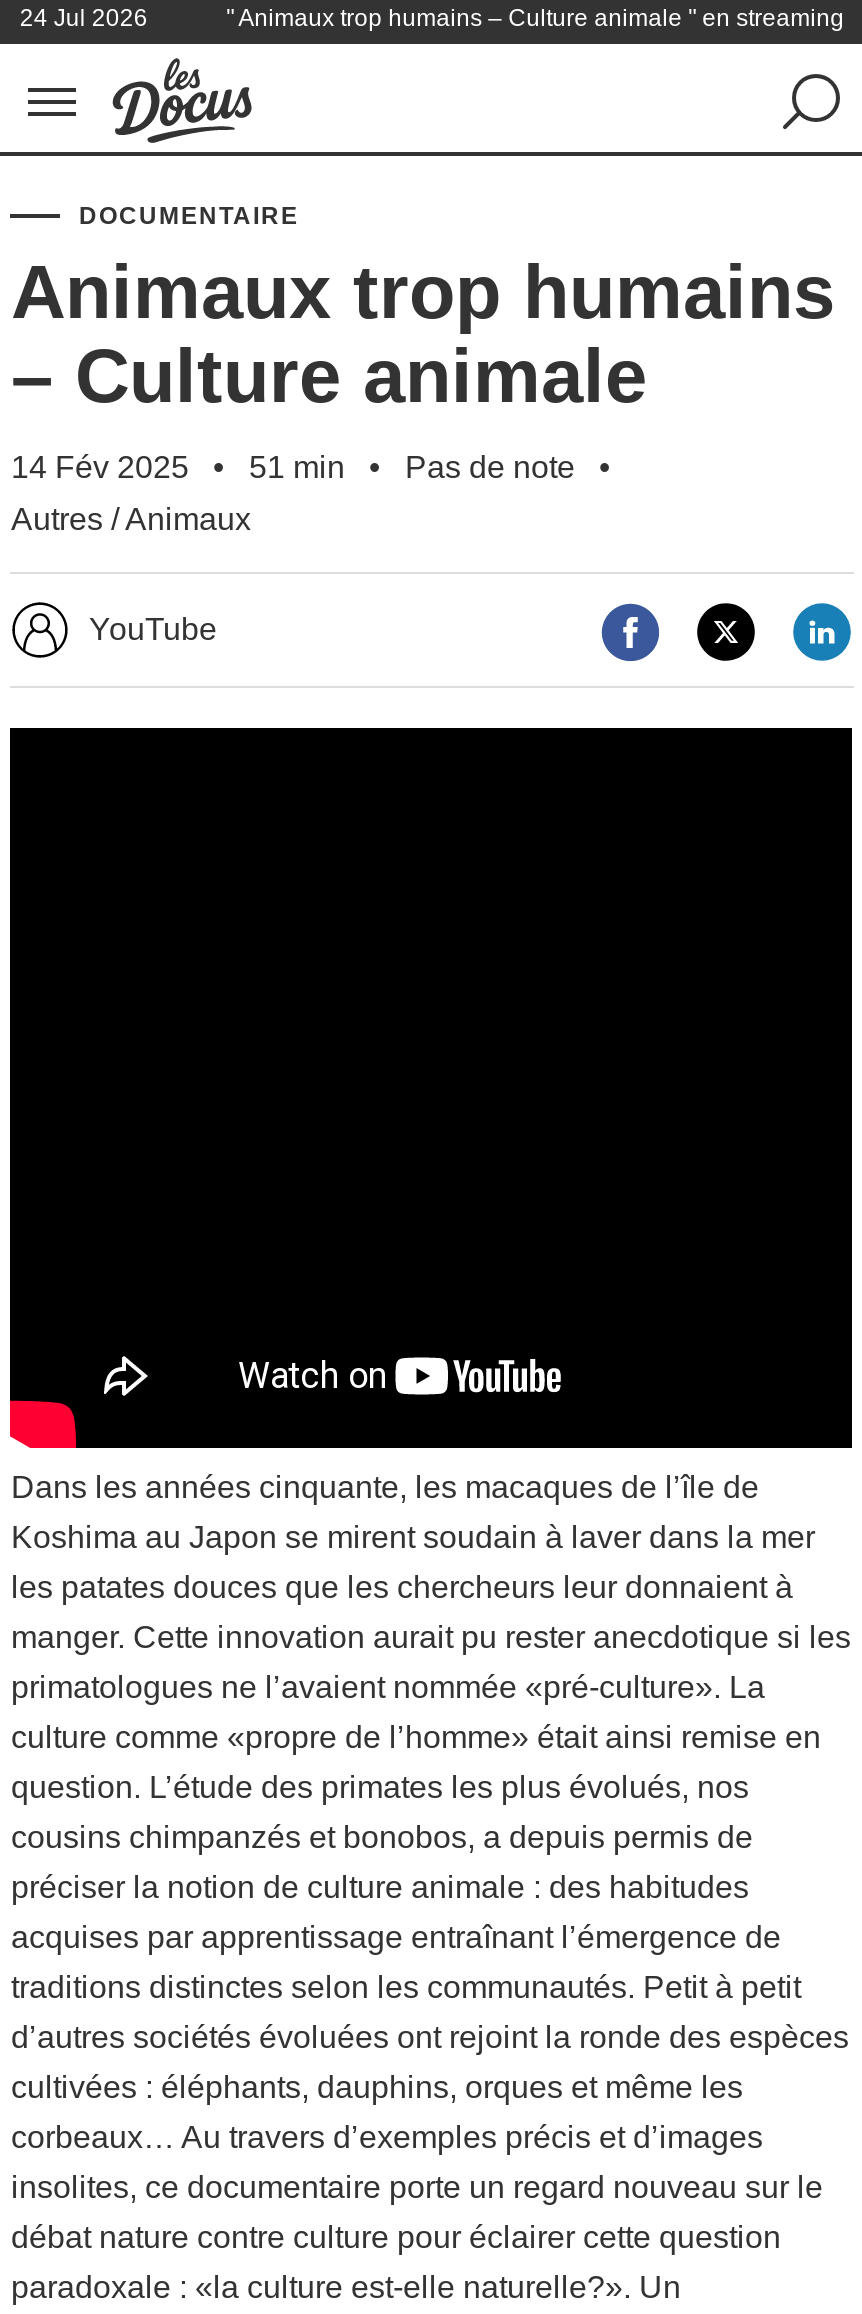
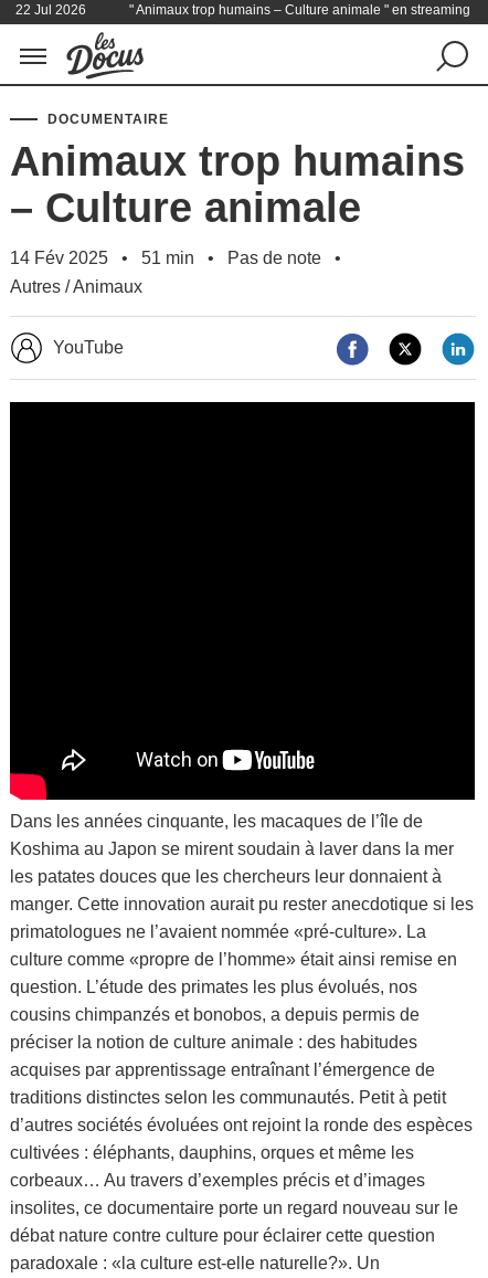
[20,4,148,32] 24 Jul 2026 -> [15,2,86,18] 22 Jul 2026

